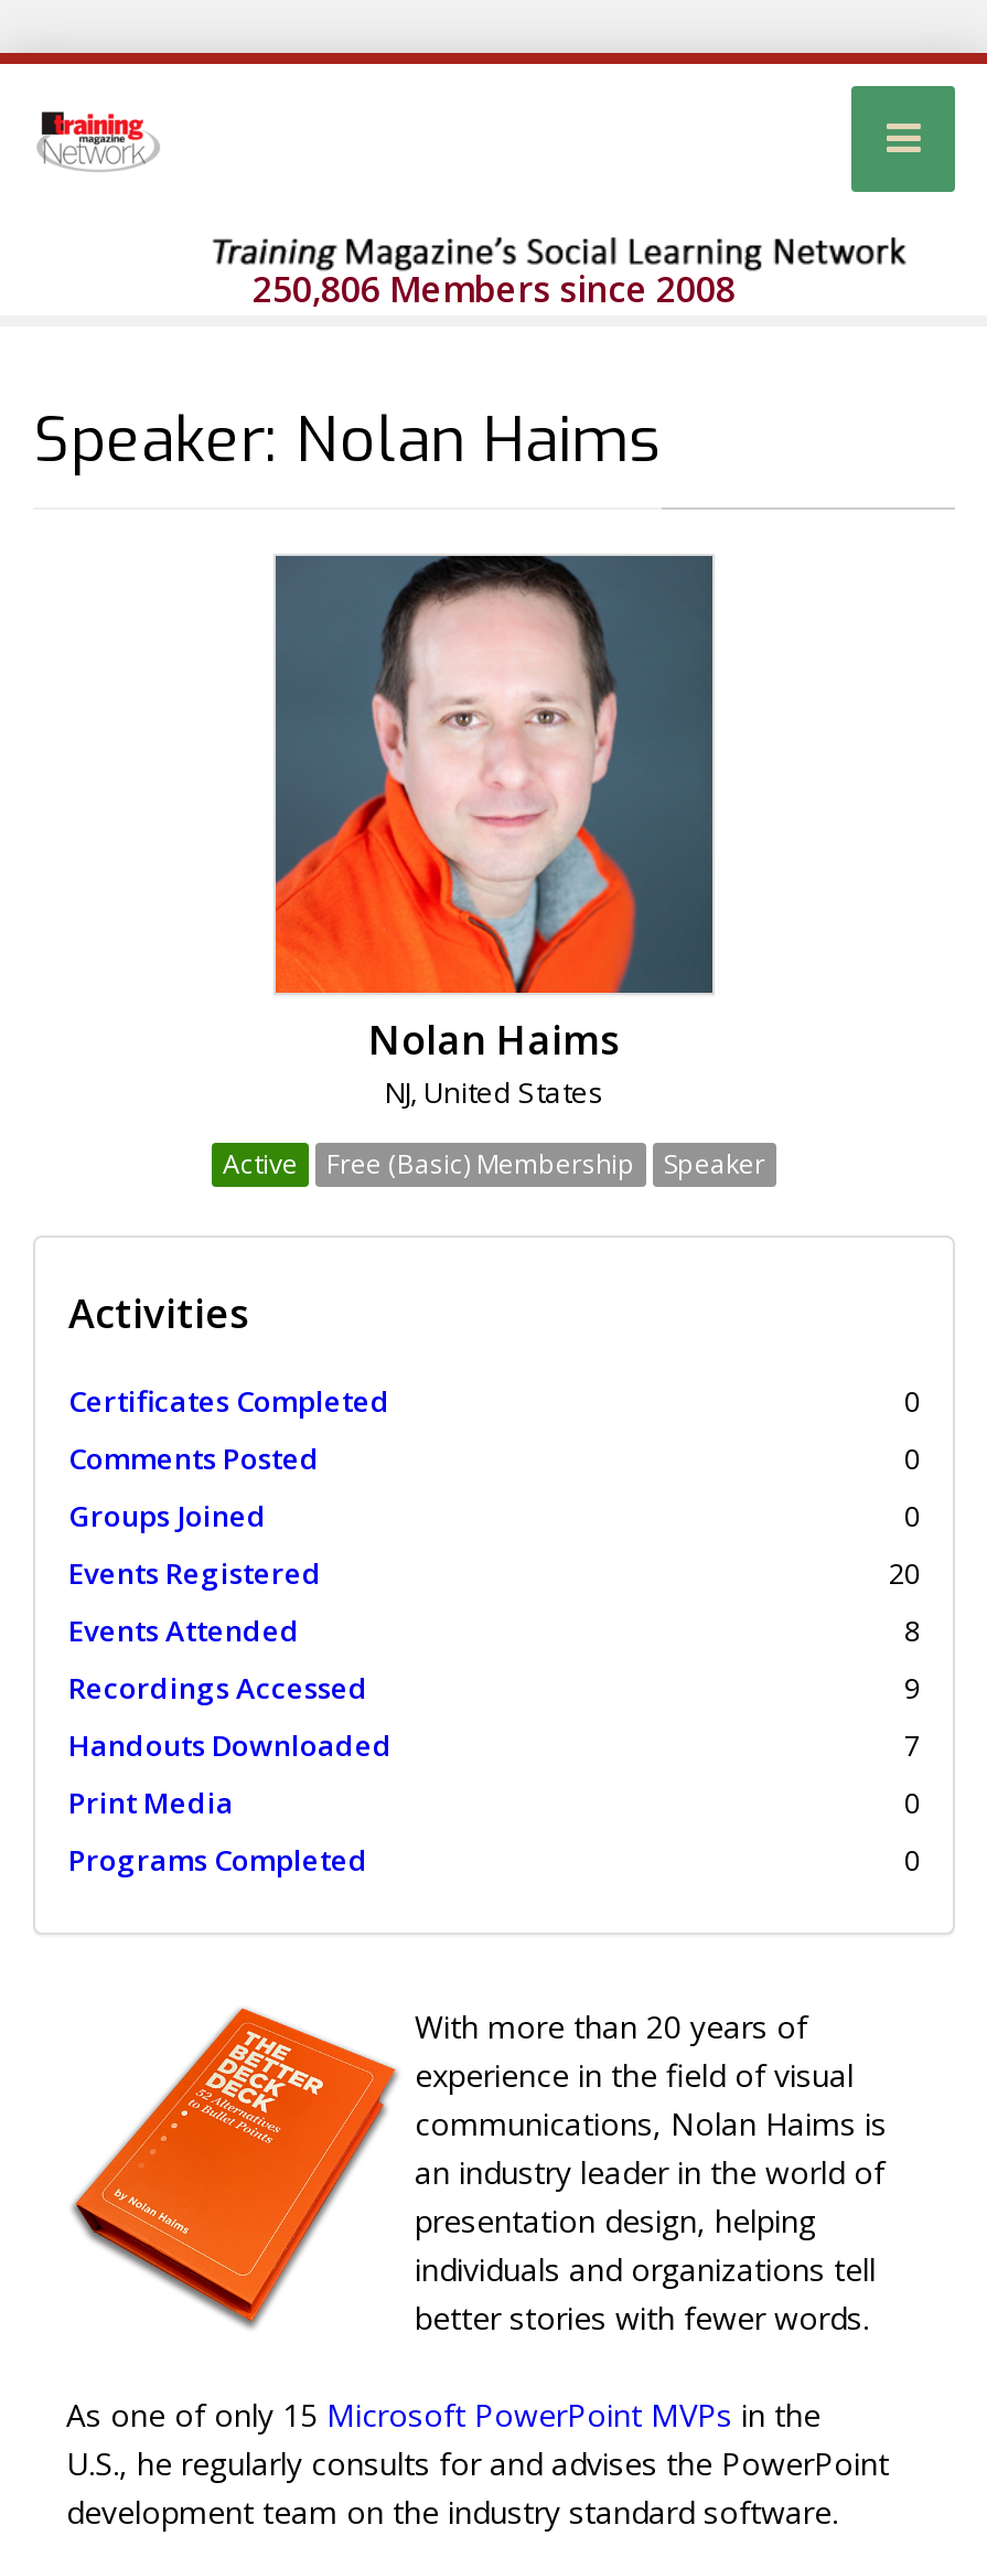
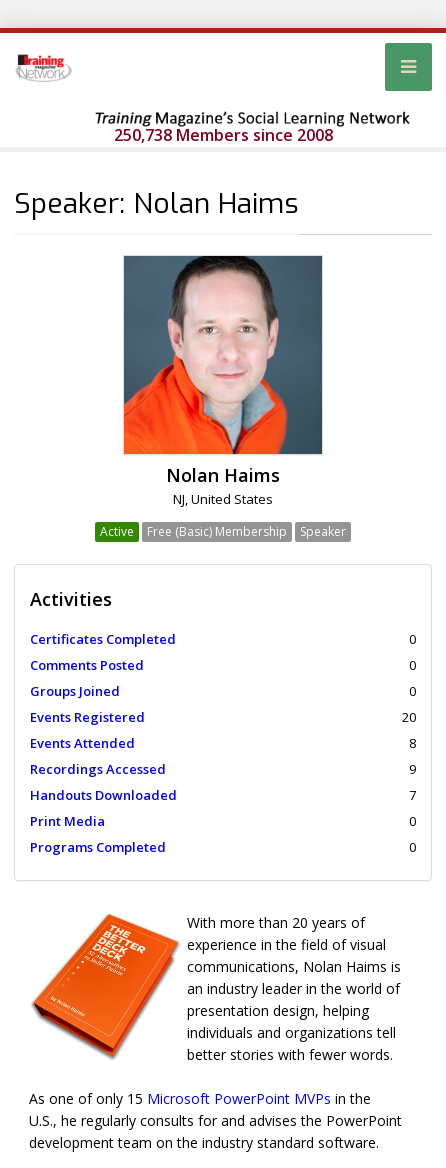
[253,265,736,314] 250,806 Members since 2008 -> [113,124,332,146] 250,738 Members since 2008

